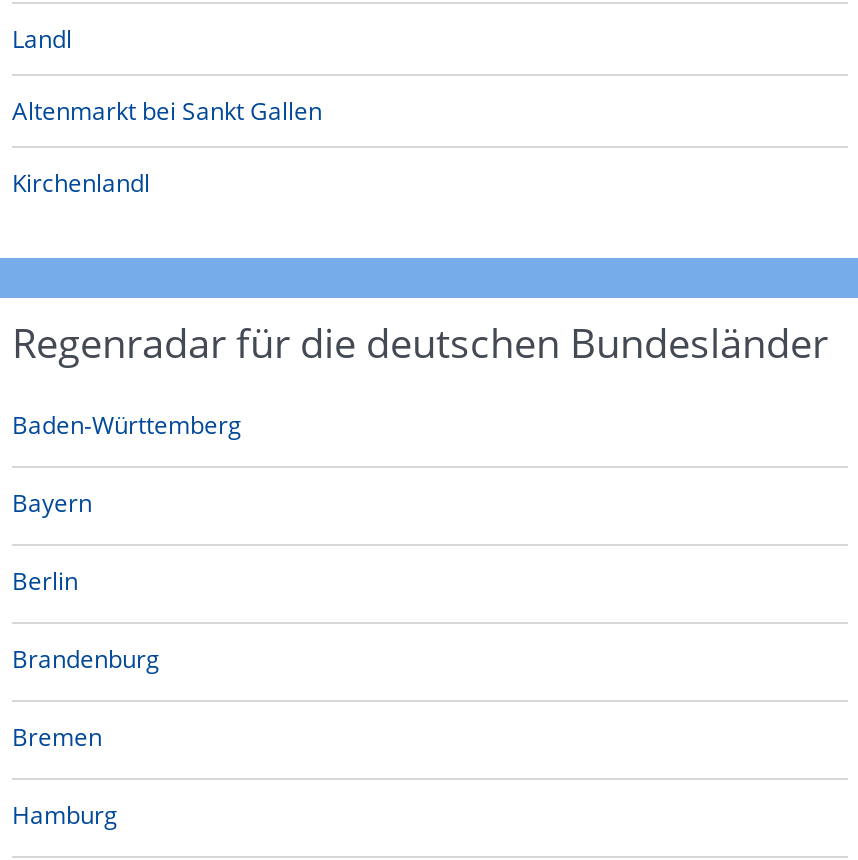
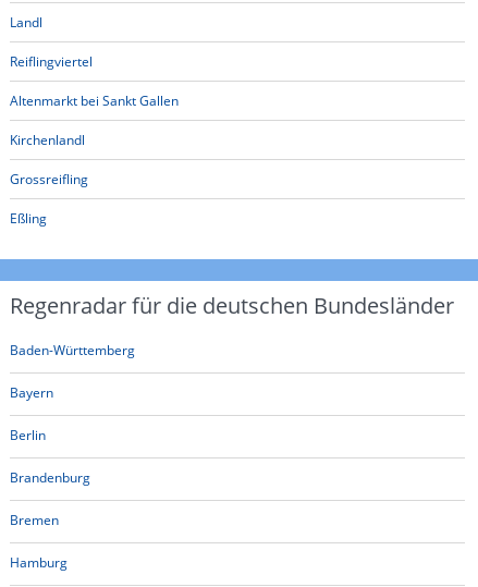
none -> [10,52,93,71] Reiflingviertel
none -> [10,170,88,228] Grossreifling | Eßling

